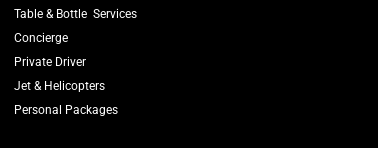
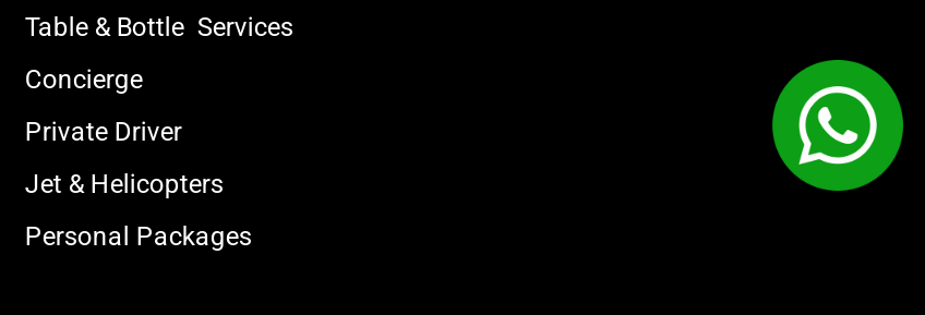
none -> [770,57,905,194] [image]

